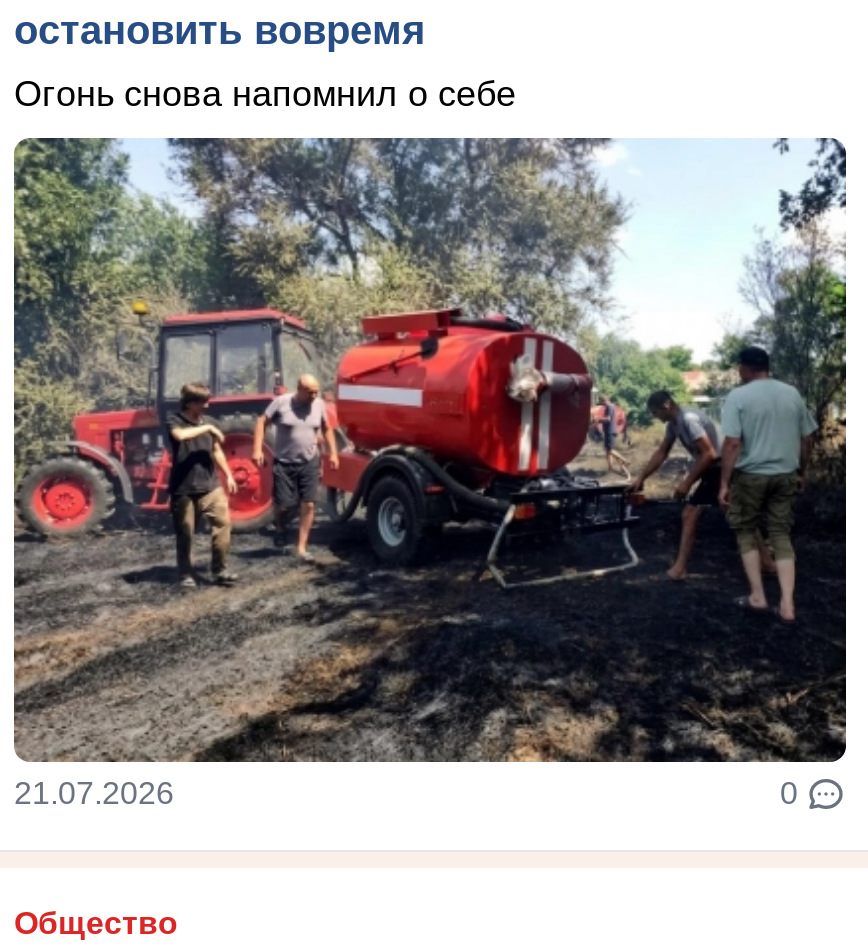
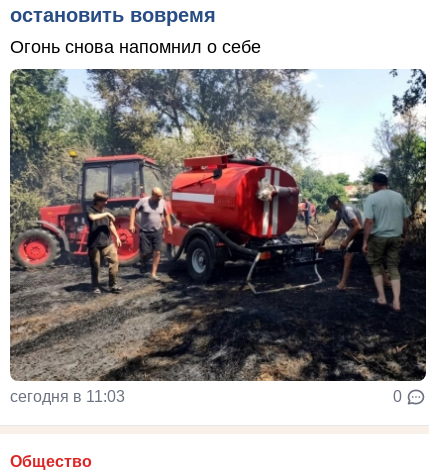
[14,776,174,810] 21.07.2026 -> [10,388,125,405] сегодня в 11:03

